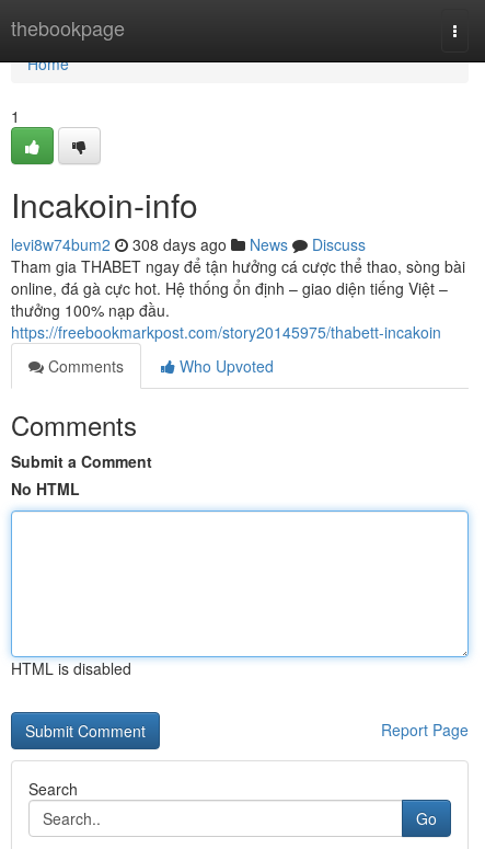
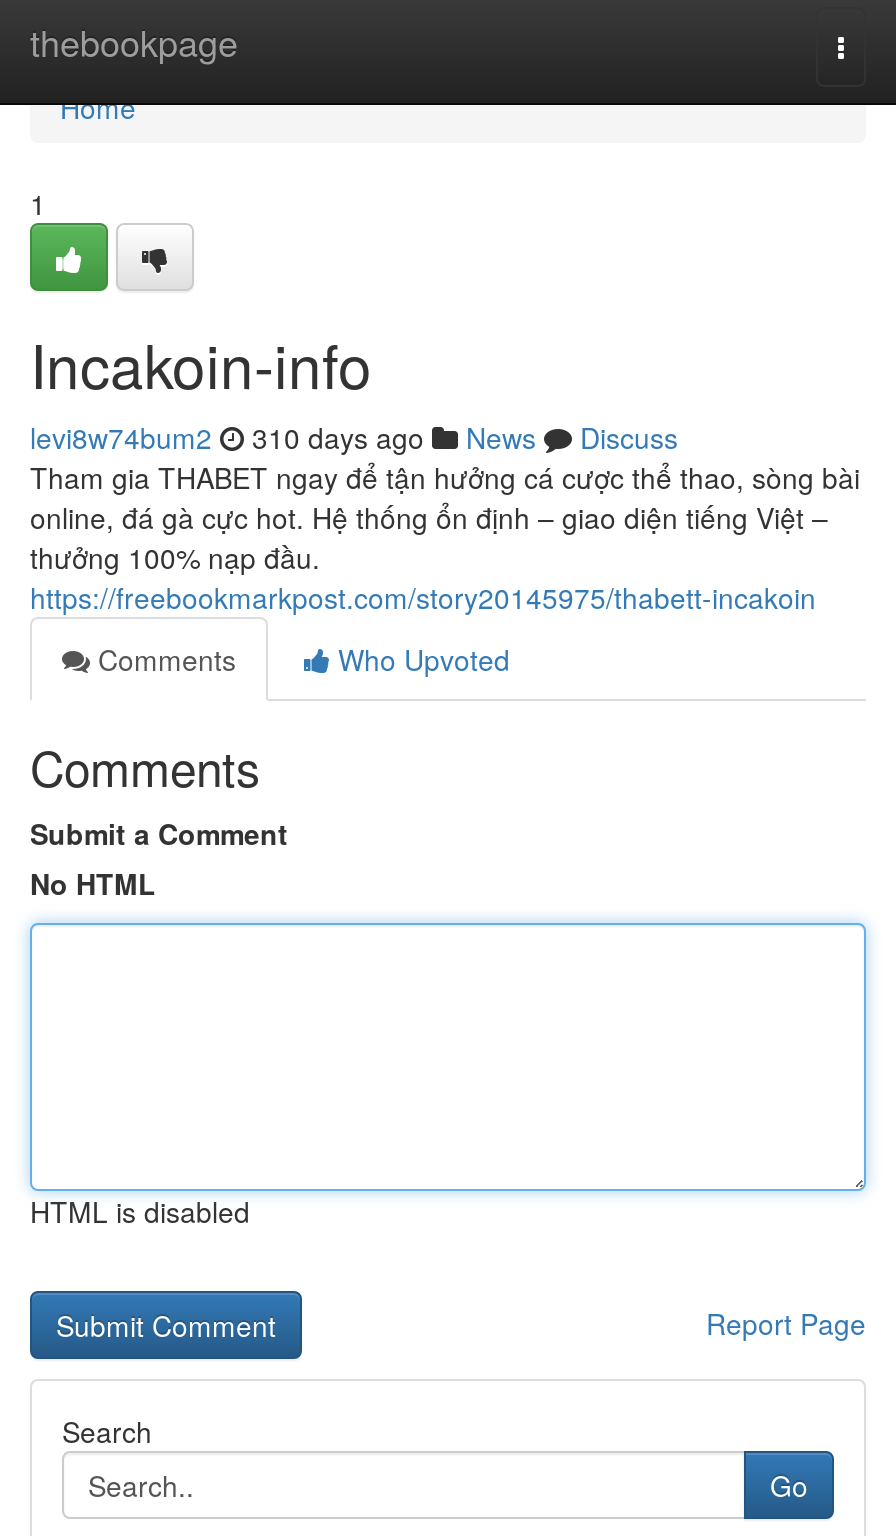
[11,233,366,255] levi8w74bum2 308 days ago News Discuss -> [30,417,678,457] levi8w74bum2 310 days ago News Discuss

